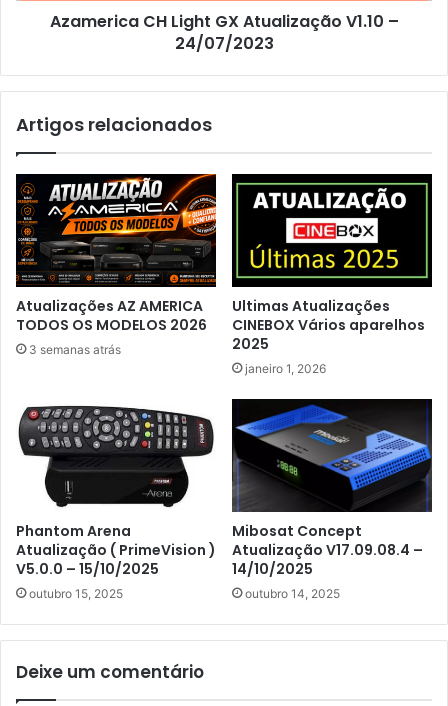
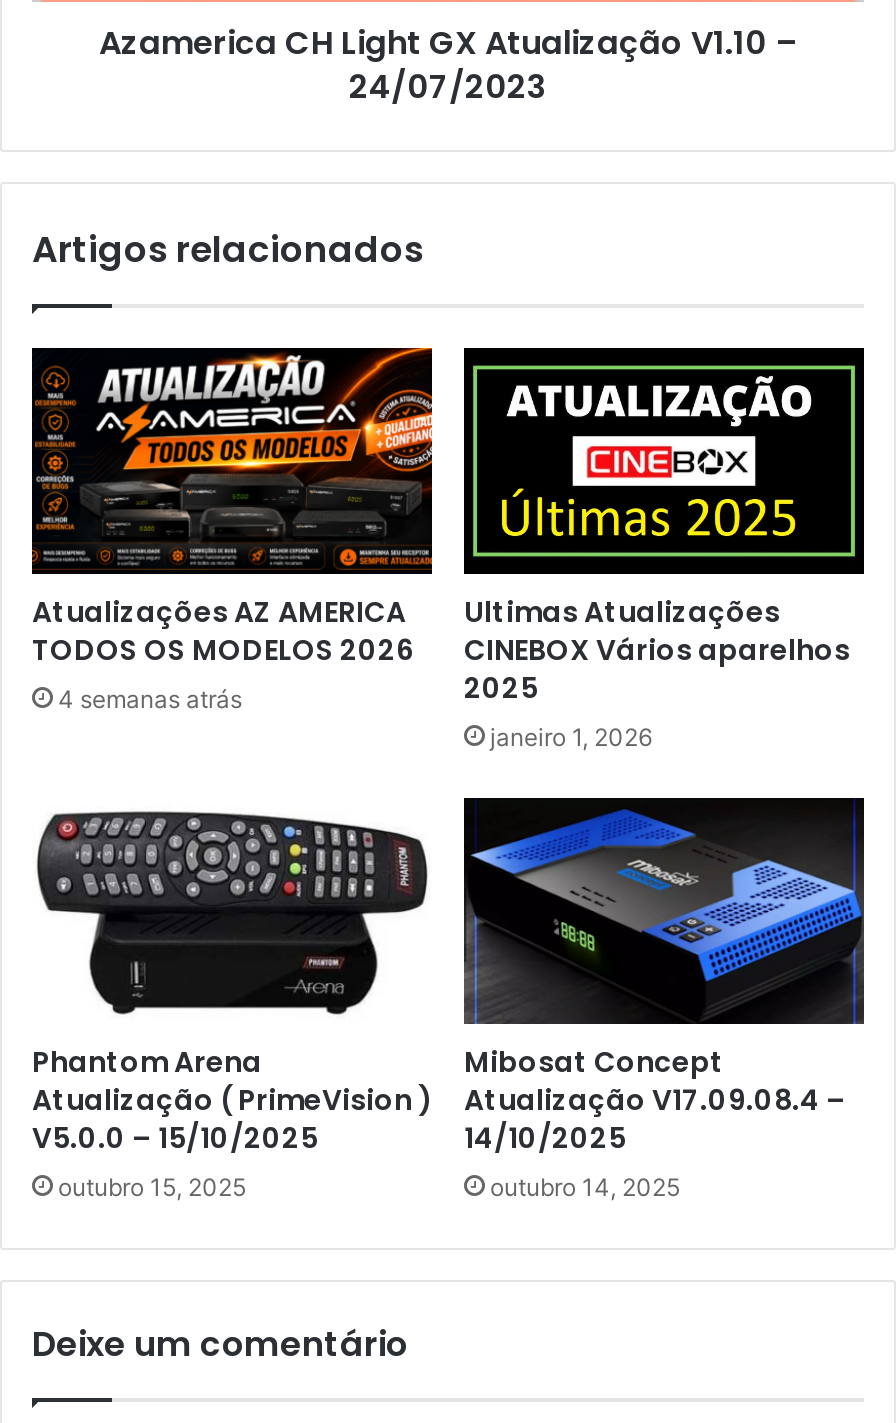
[29,342,121,357] 3 semanas atrás -> [58,684,242,714] 4 semanas atrás

